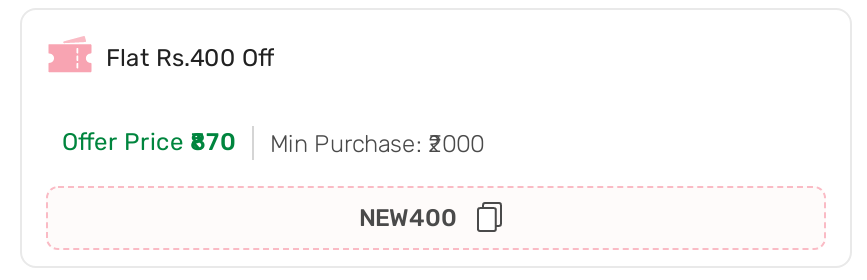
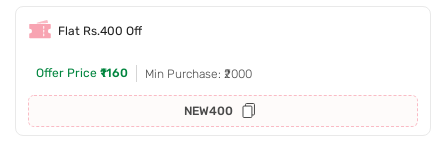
[62,128,484,157] Offer Price ₹870 Min Purchase: ₹2000 -> [36,66,252,80] Offer Price ₹1160 Min Purchase: ₹2000

